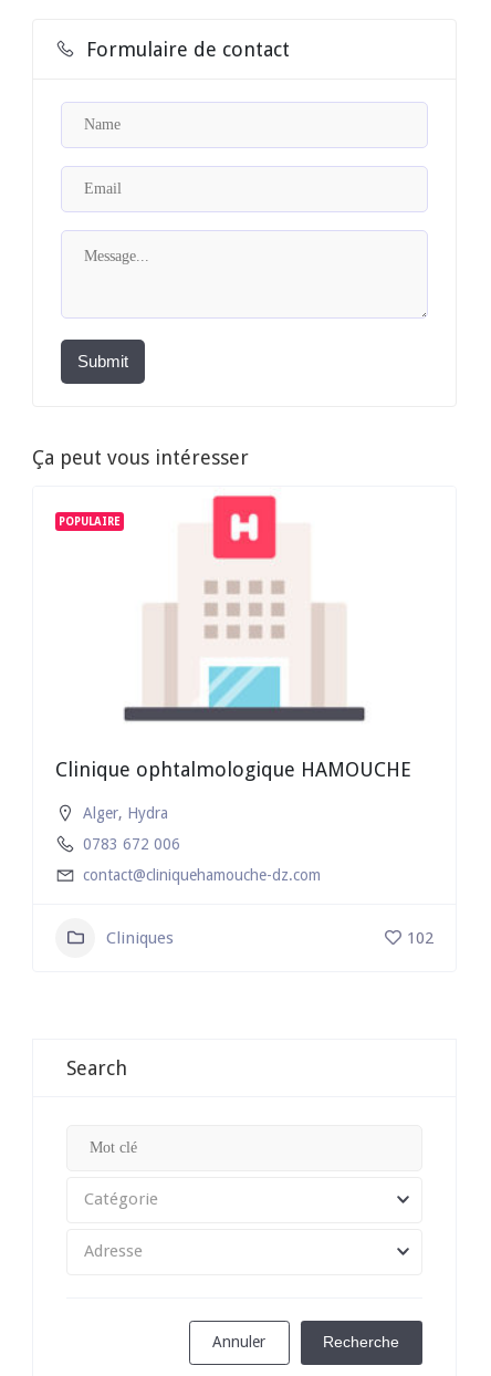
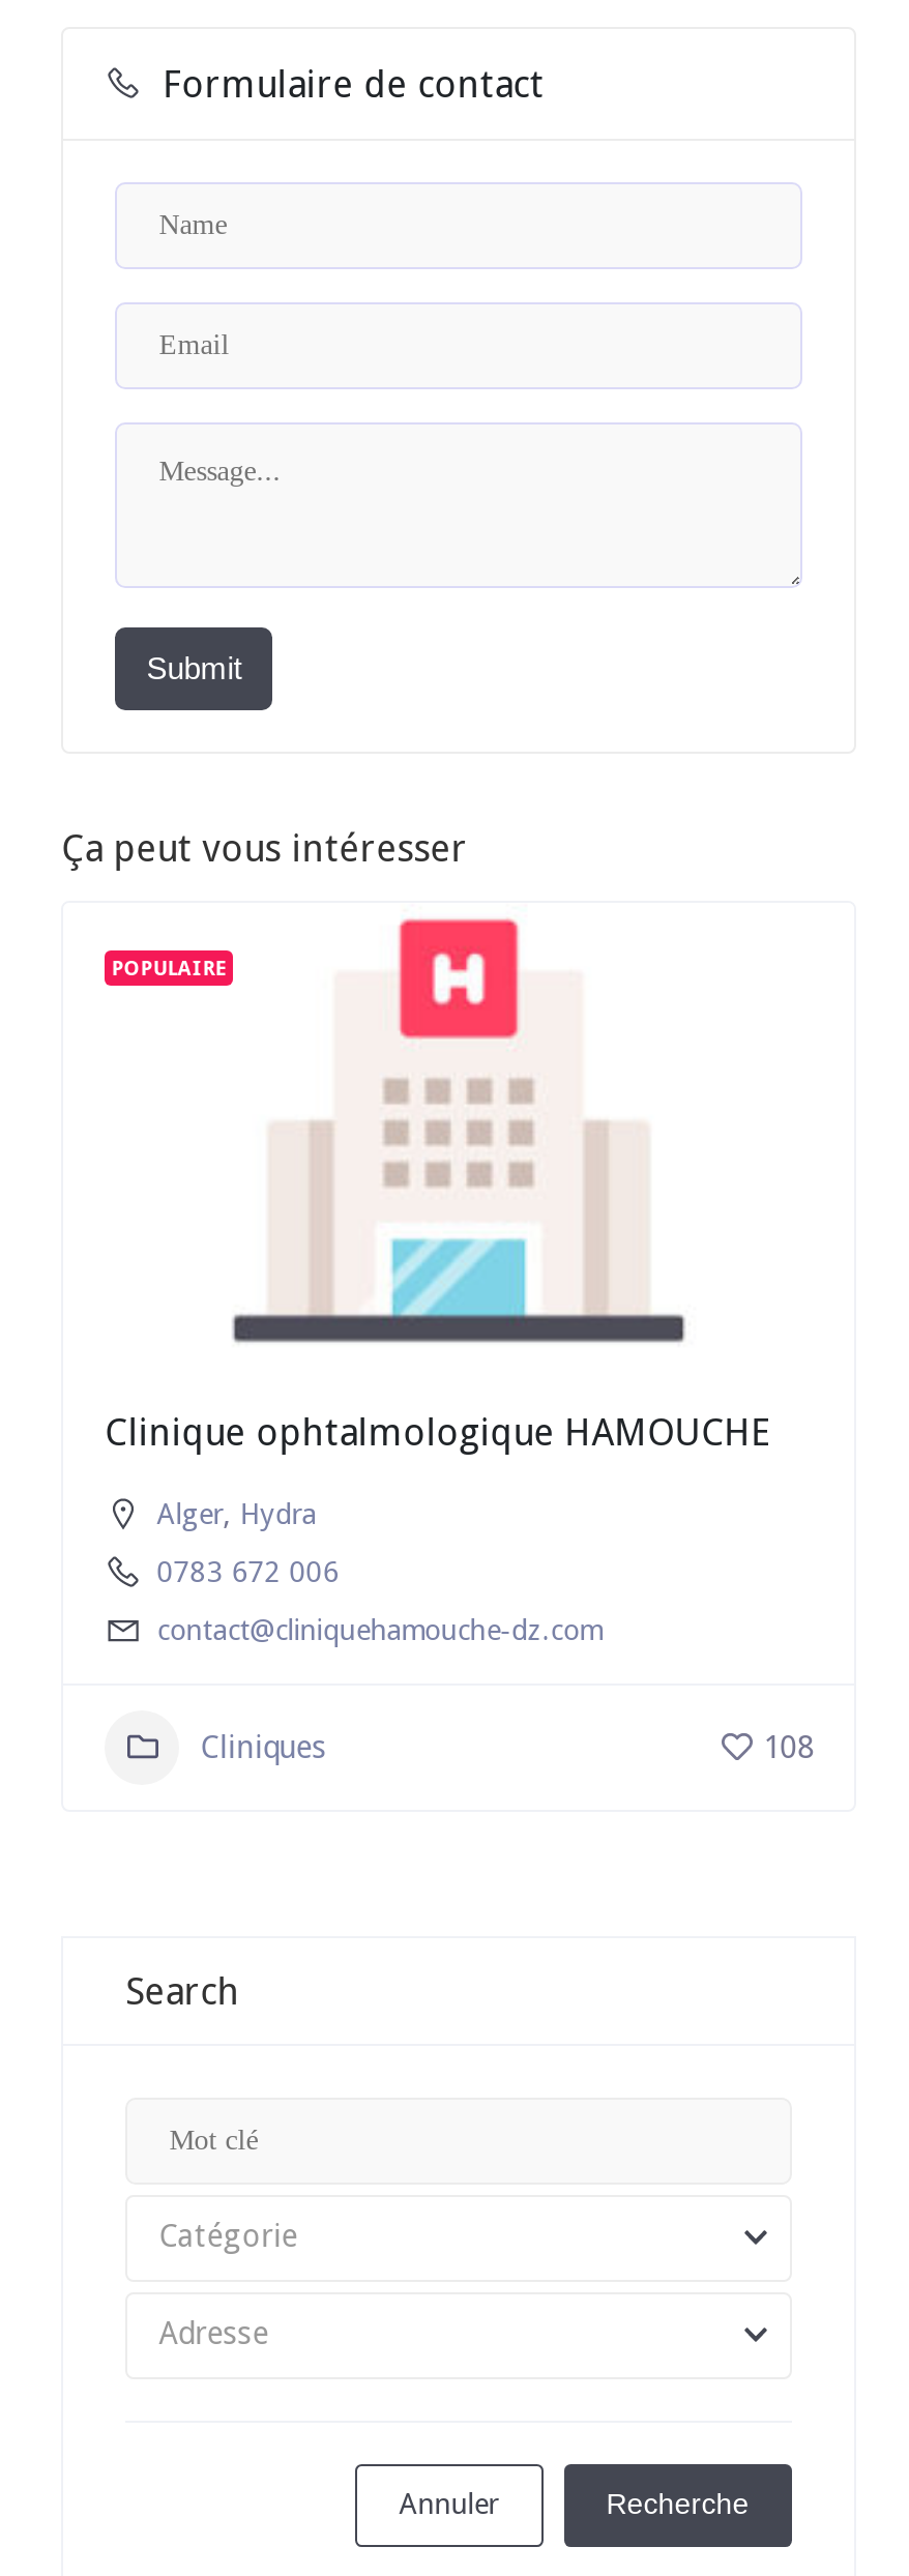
[407,928,434,948] 102 -> [763,1728,813,1766] 108

